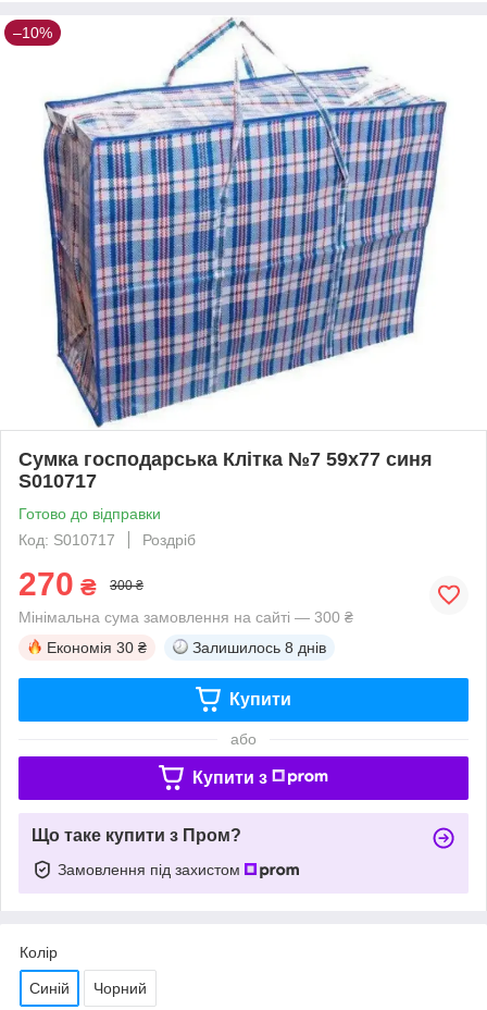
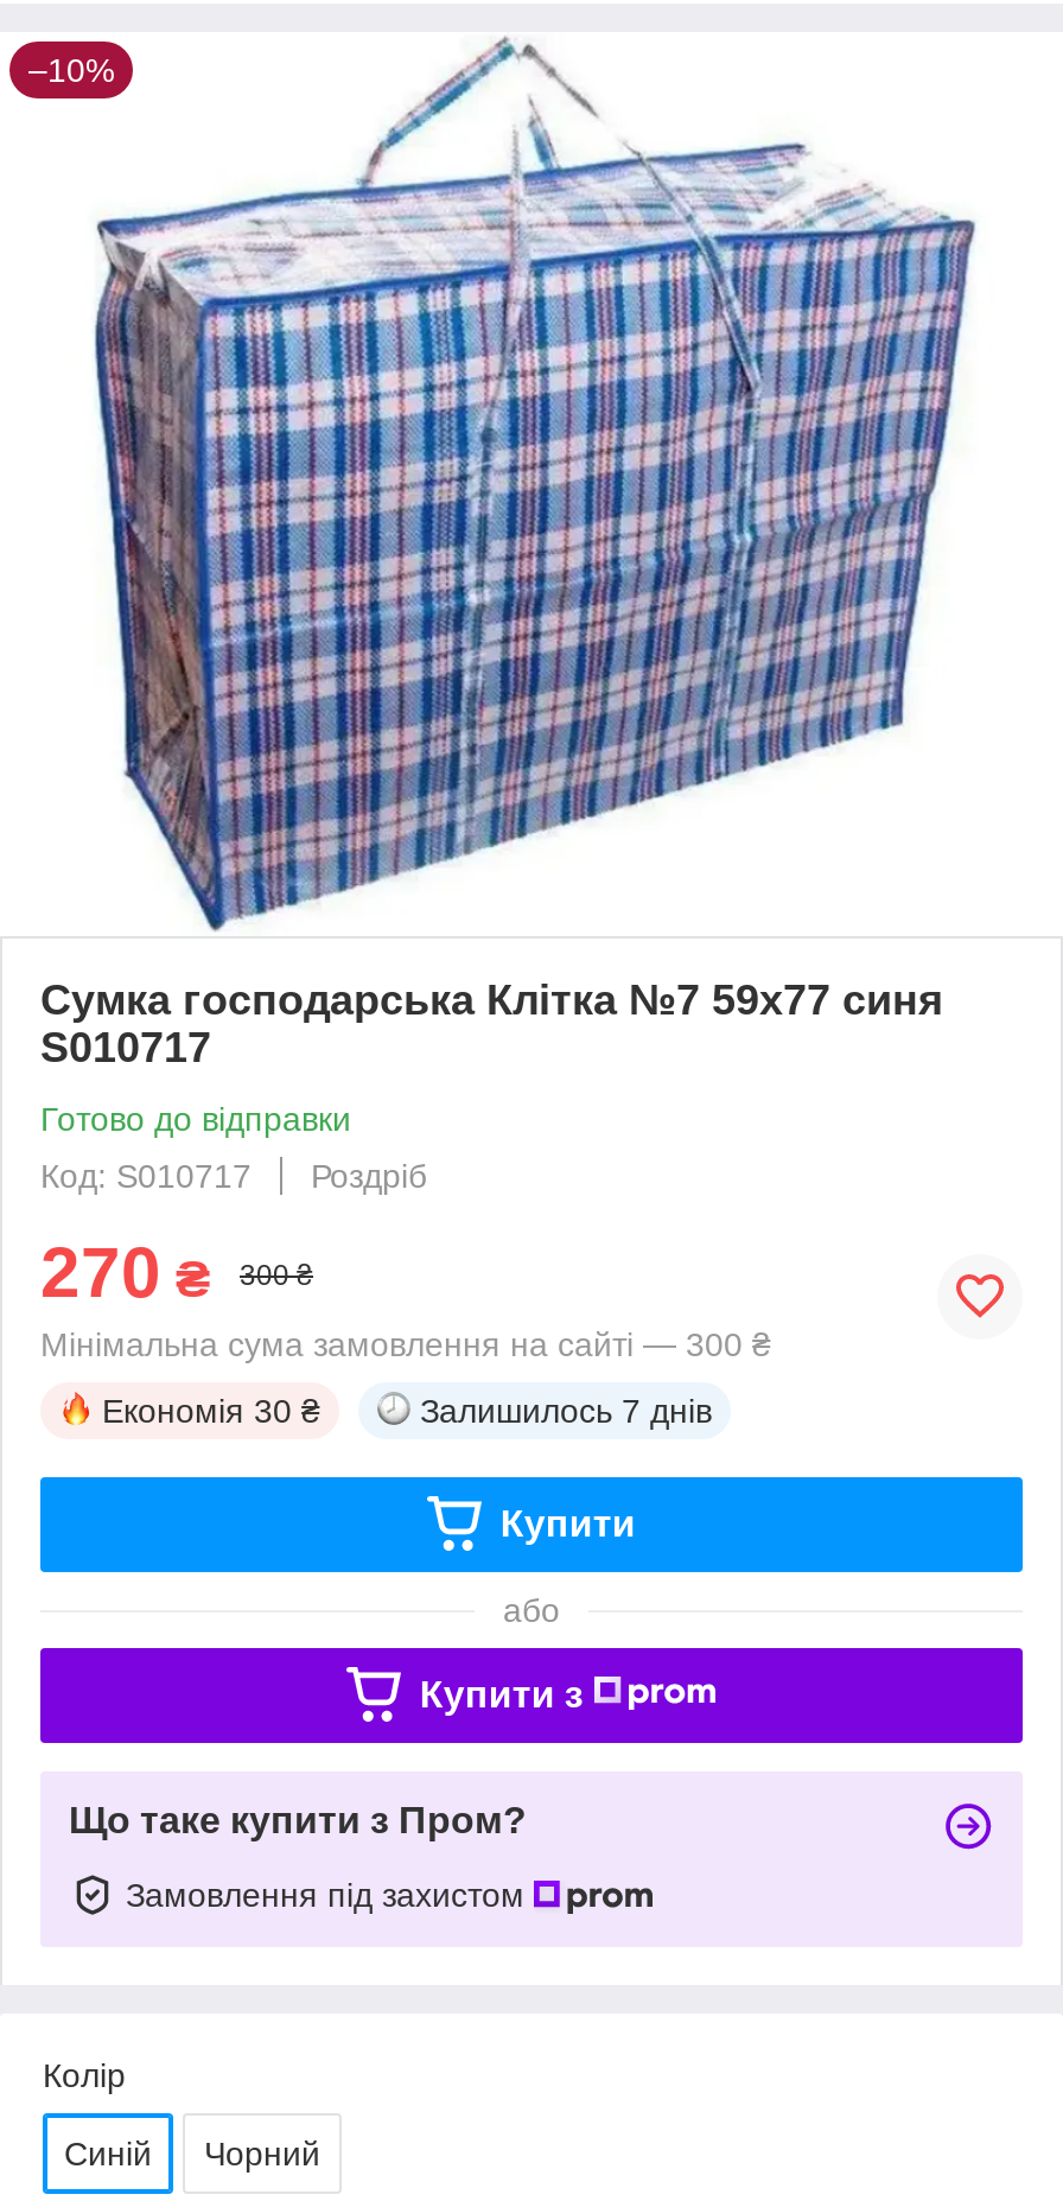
[192,639,326,656] Залишилось 8 днів -> [420,1391,712,1429] Залишилось 7 днів

